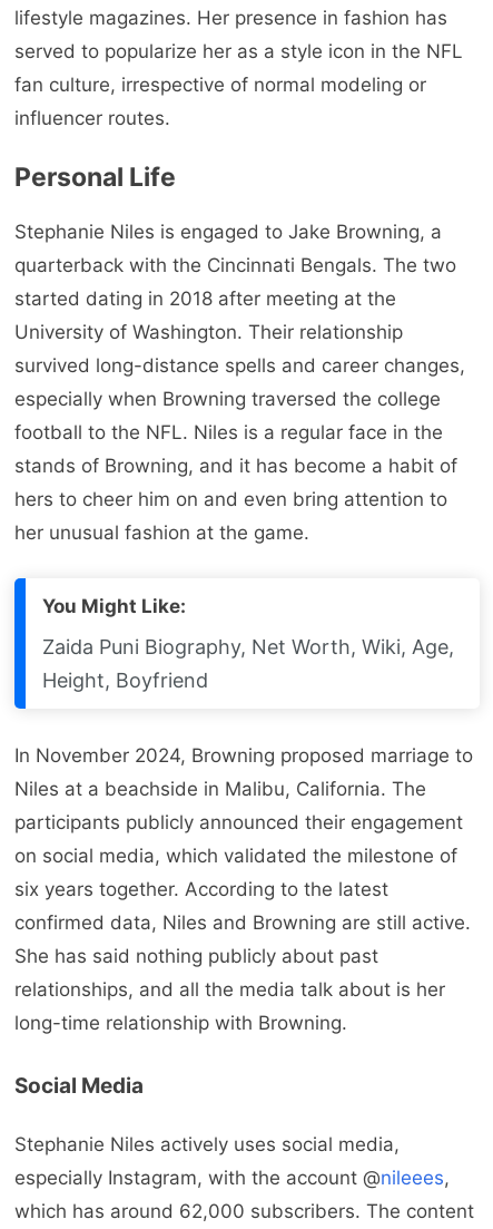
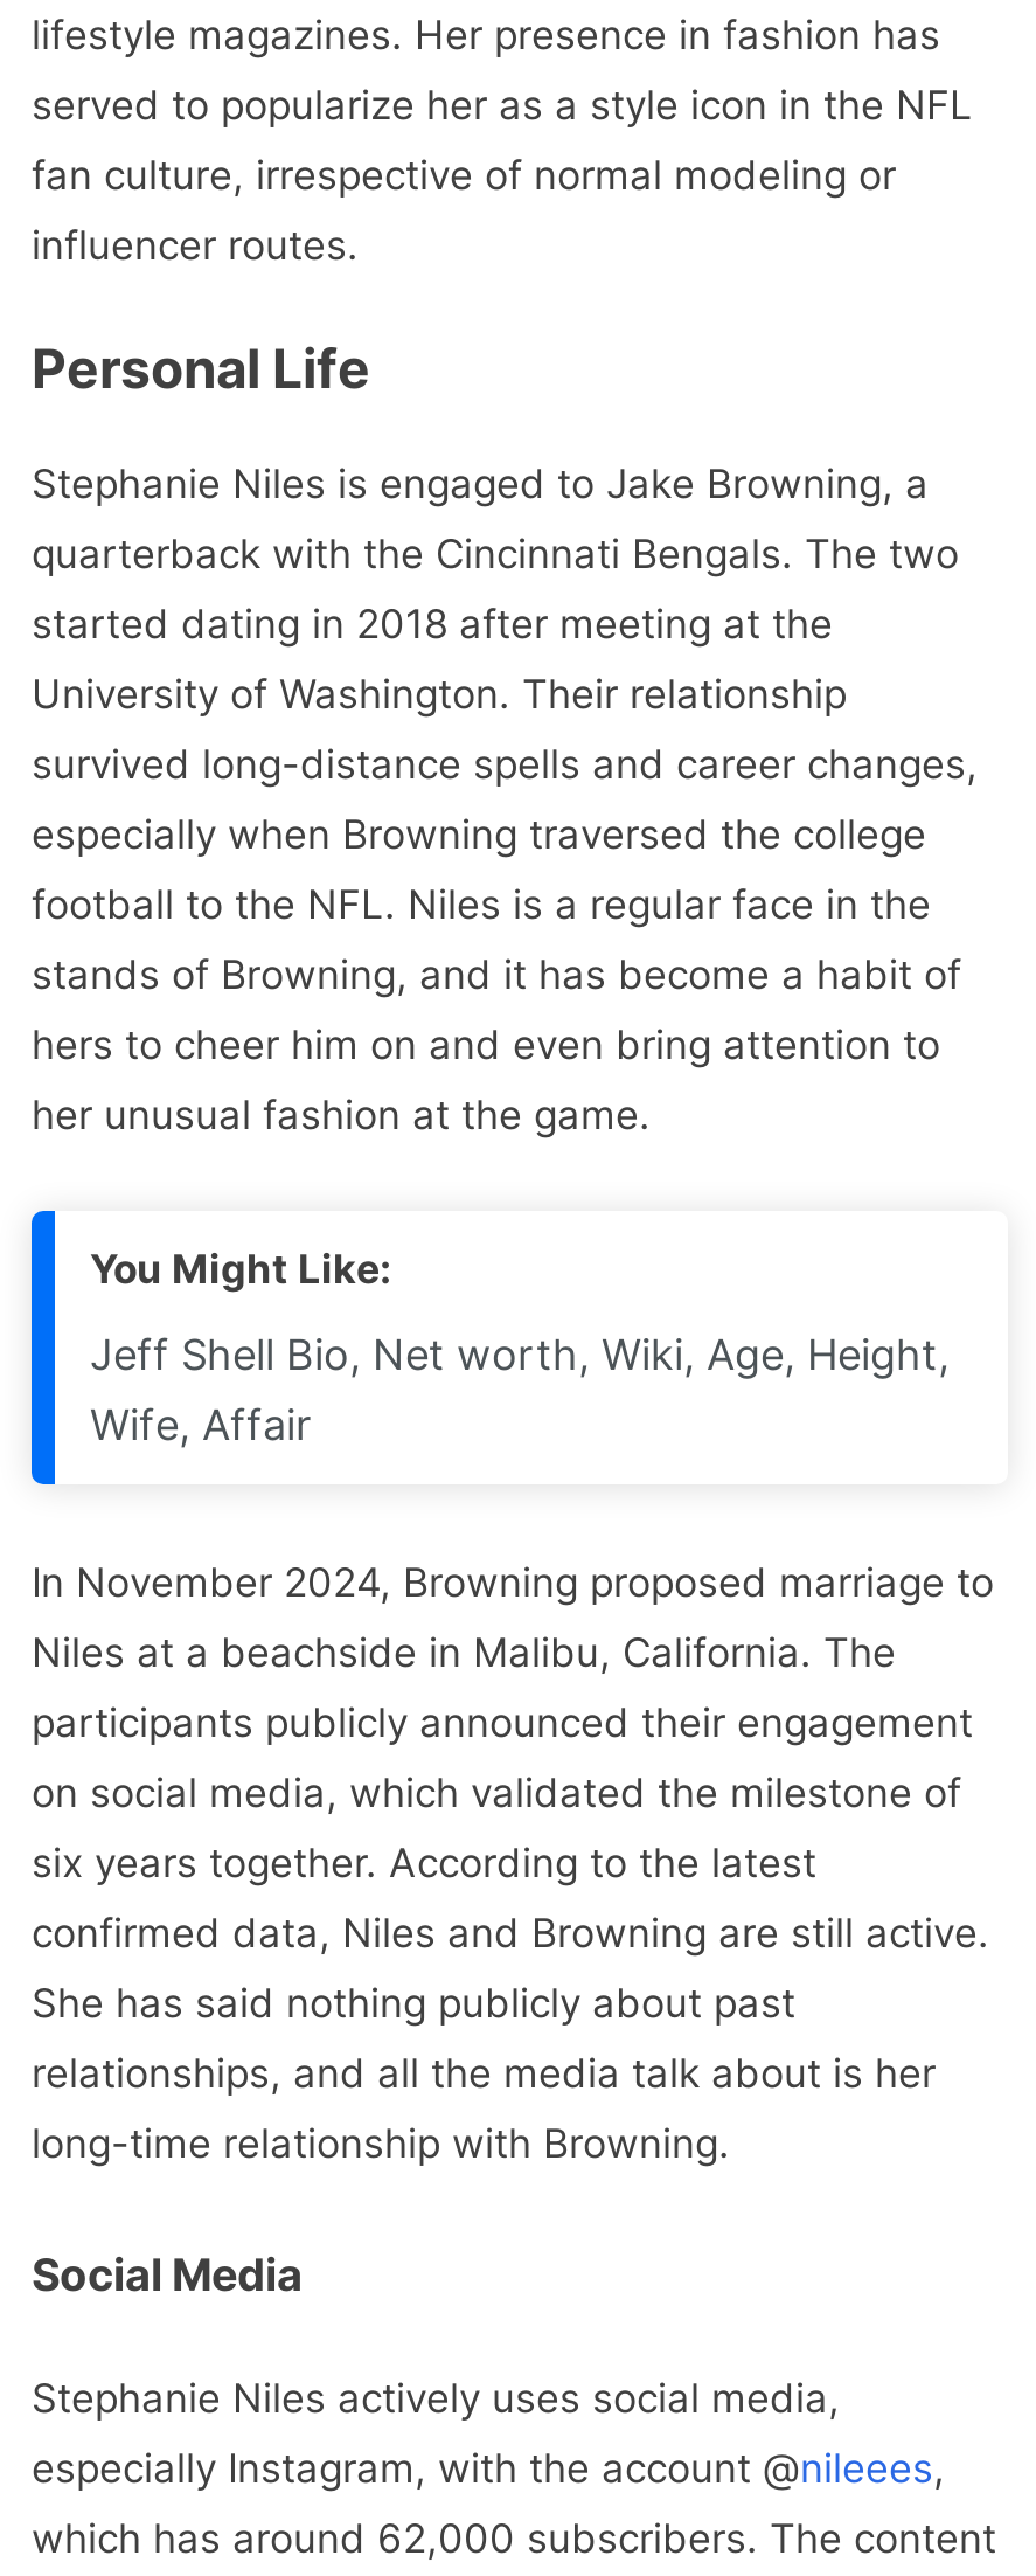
[42,635,454,692] Zaida Puni Biography, Net Worth, Wiki, Age, | Height, Boyfriend -> [90,1329,950,1449] Jeff Shell Bio, Net worth, Wiki, Age, Height, | Wife, Affair

